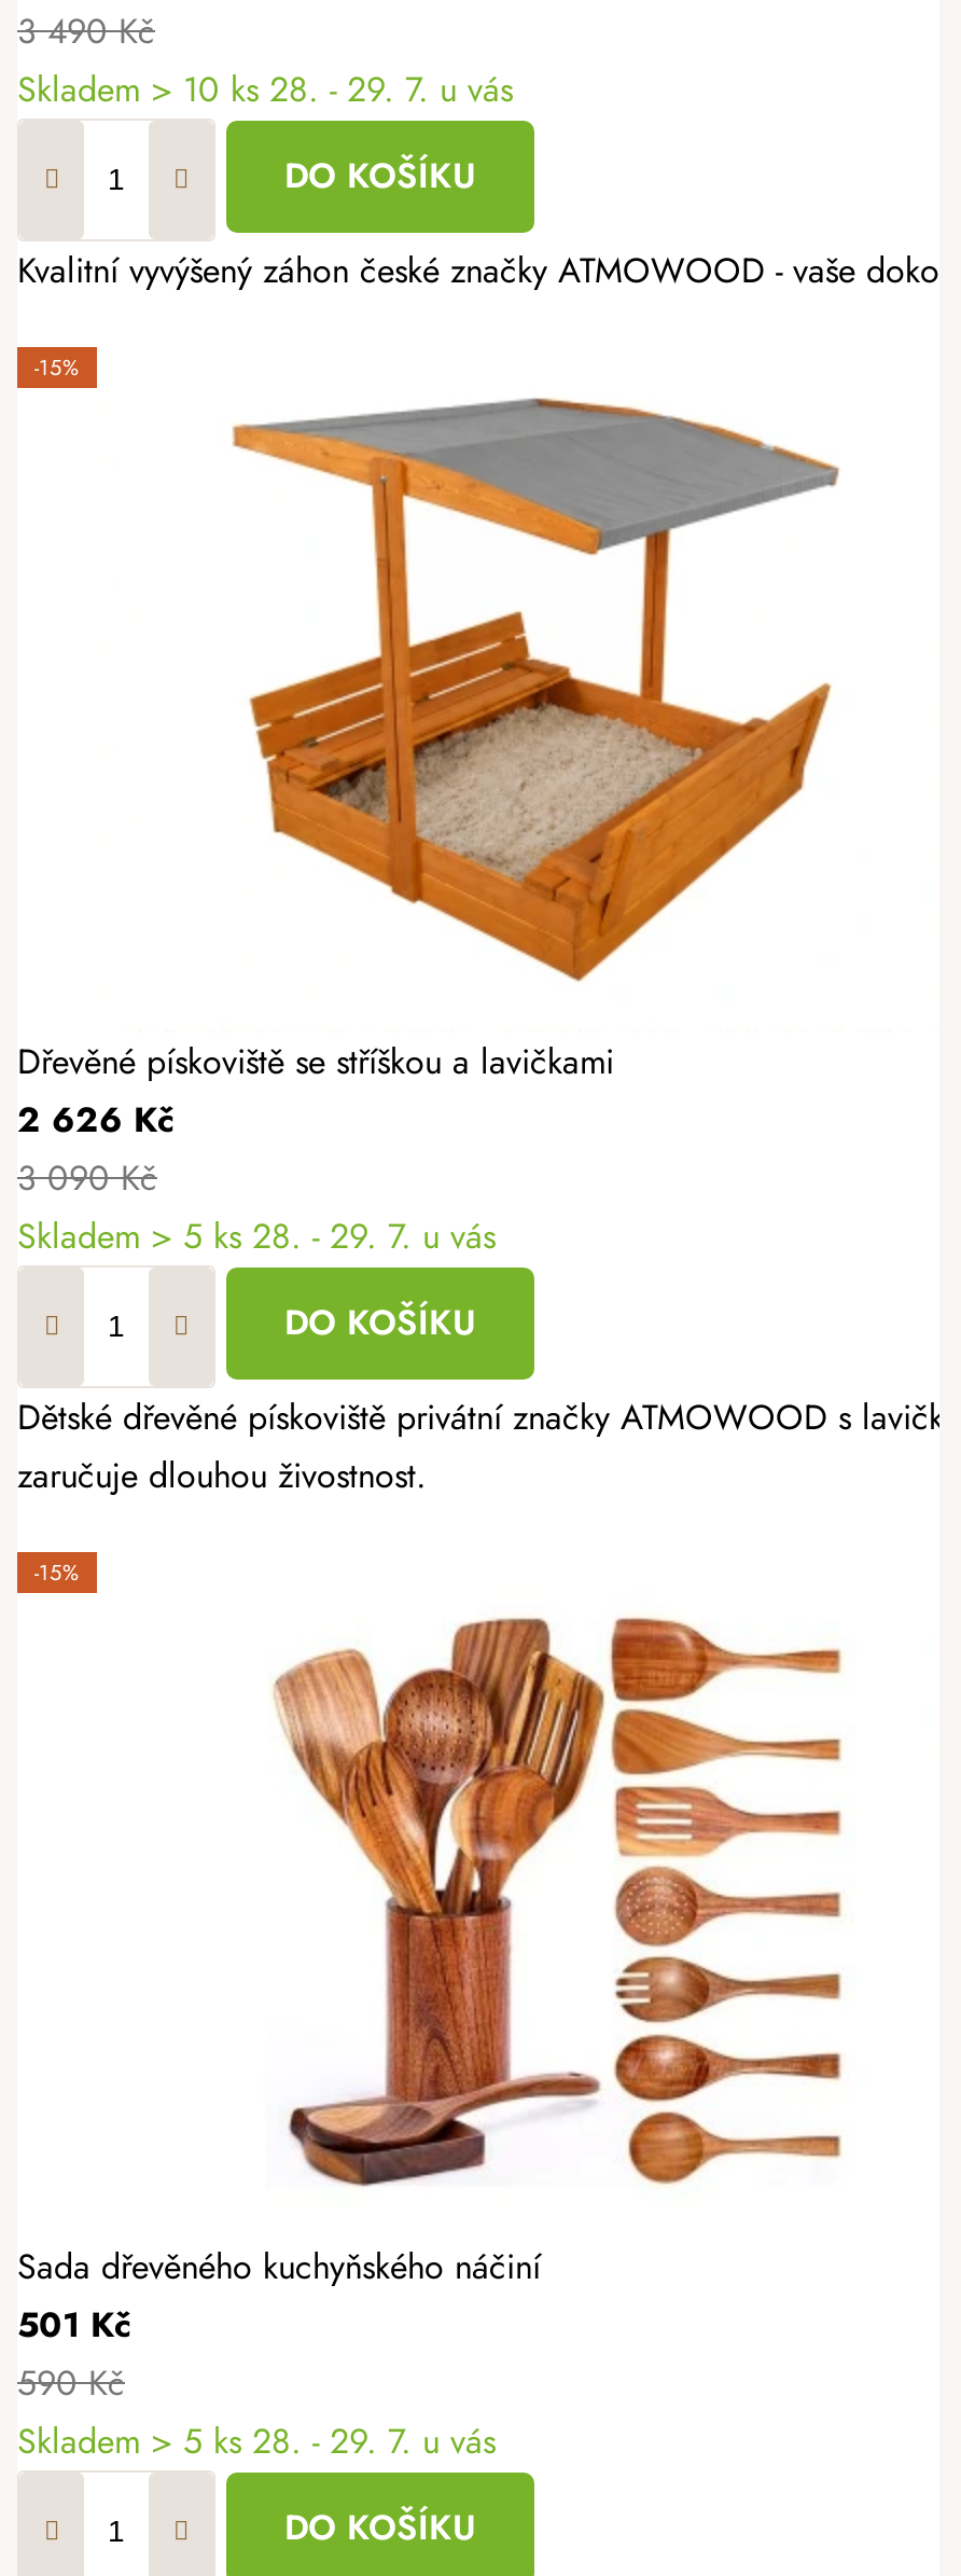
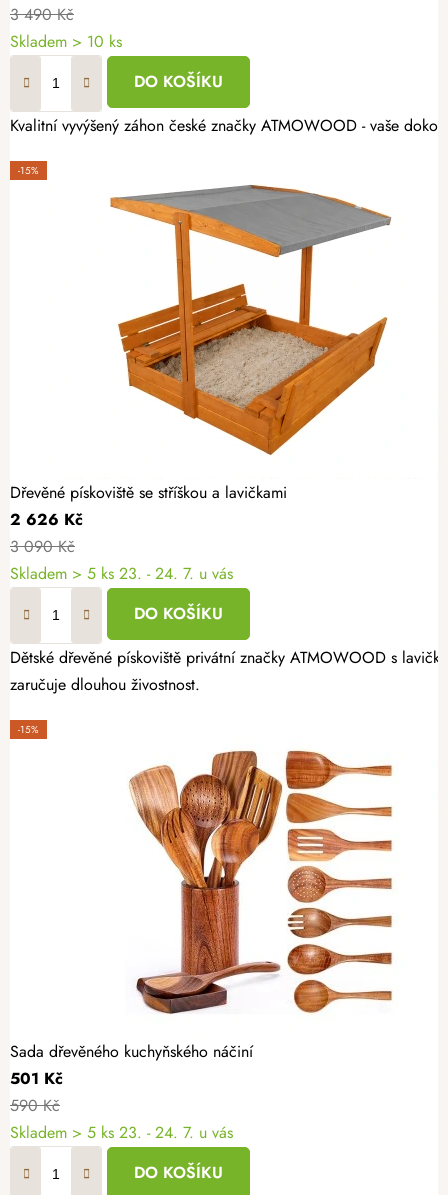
[17,64,513,114] Skladem > 10 ks 28. - 29. 7. u vás -> [10,30,122,53] Skladem > 10 ks
[17,1211,496,1261] Skladem > 5 ks 28. - 29. 7. u vás -> [10,562,233,585] Skladem > 5 ks 23. - 24. 7. u vás
[17,2416,496,2466] Skladem > 5 ks 28. - 29. 7. u vás -> [10,1121,233,1144] Skladem > 5 ks 23. - 24. 7. u vás

